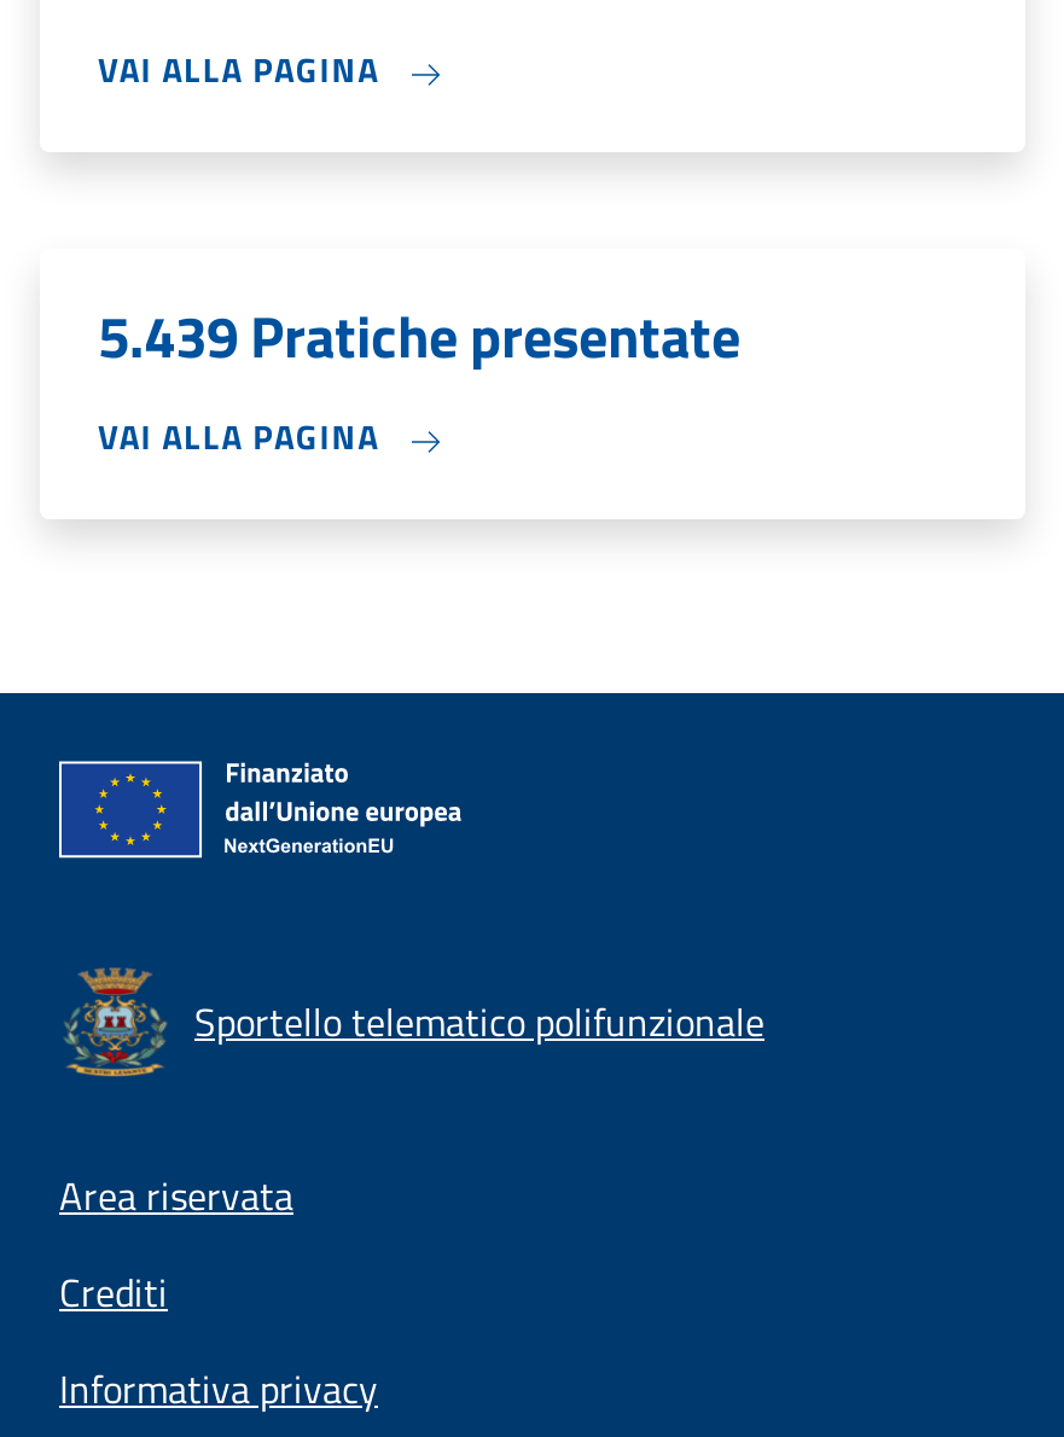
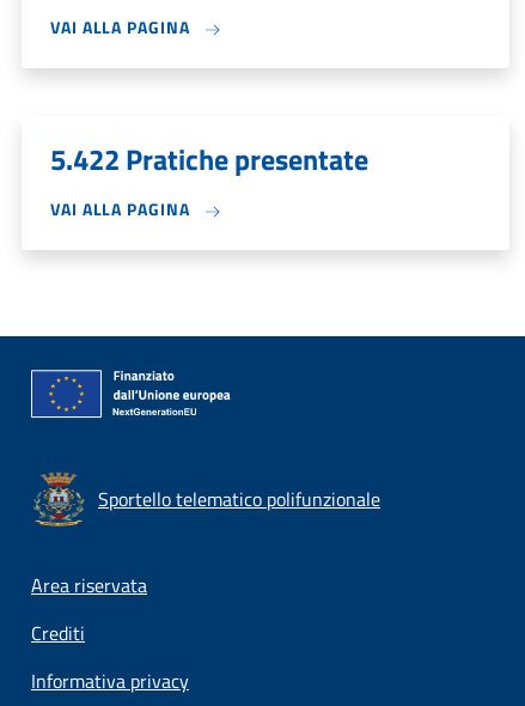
[98,292,740,379] 5.439 Pratiche presentate -> [50,138,368,181] 5.422 Pratiche presentate

